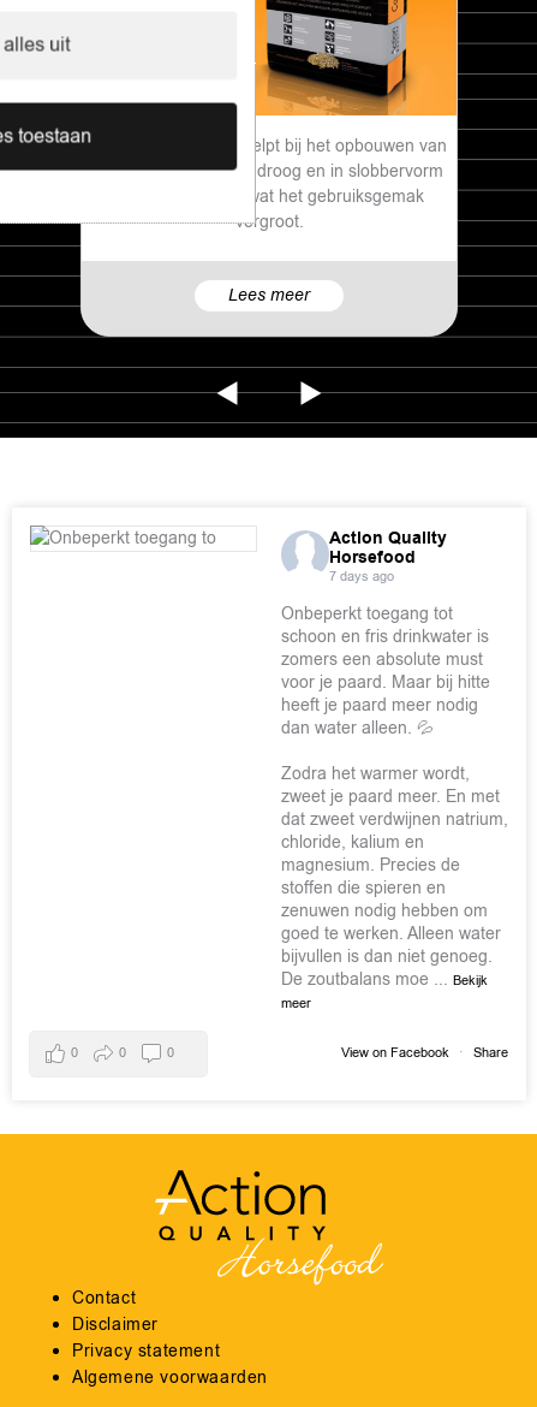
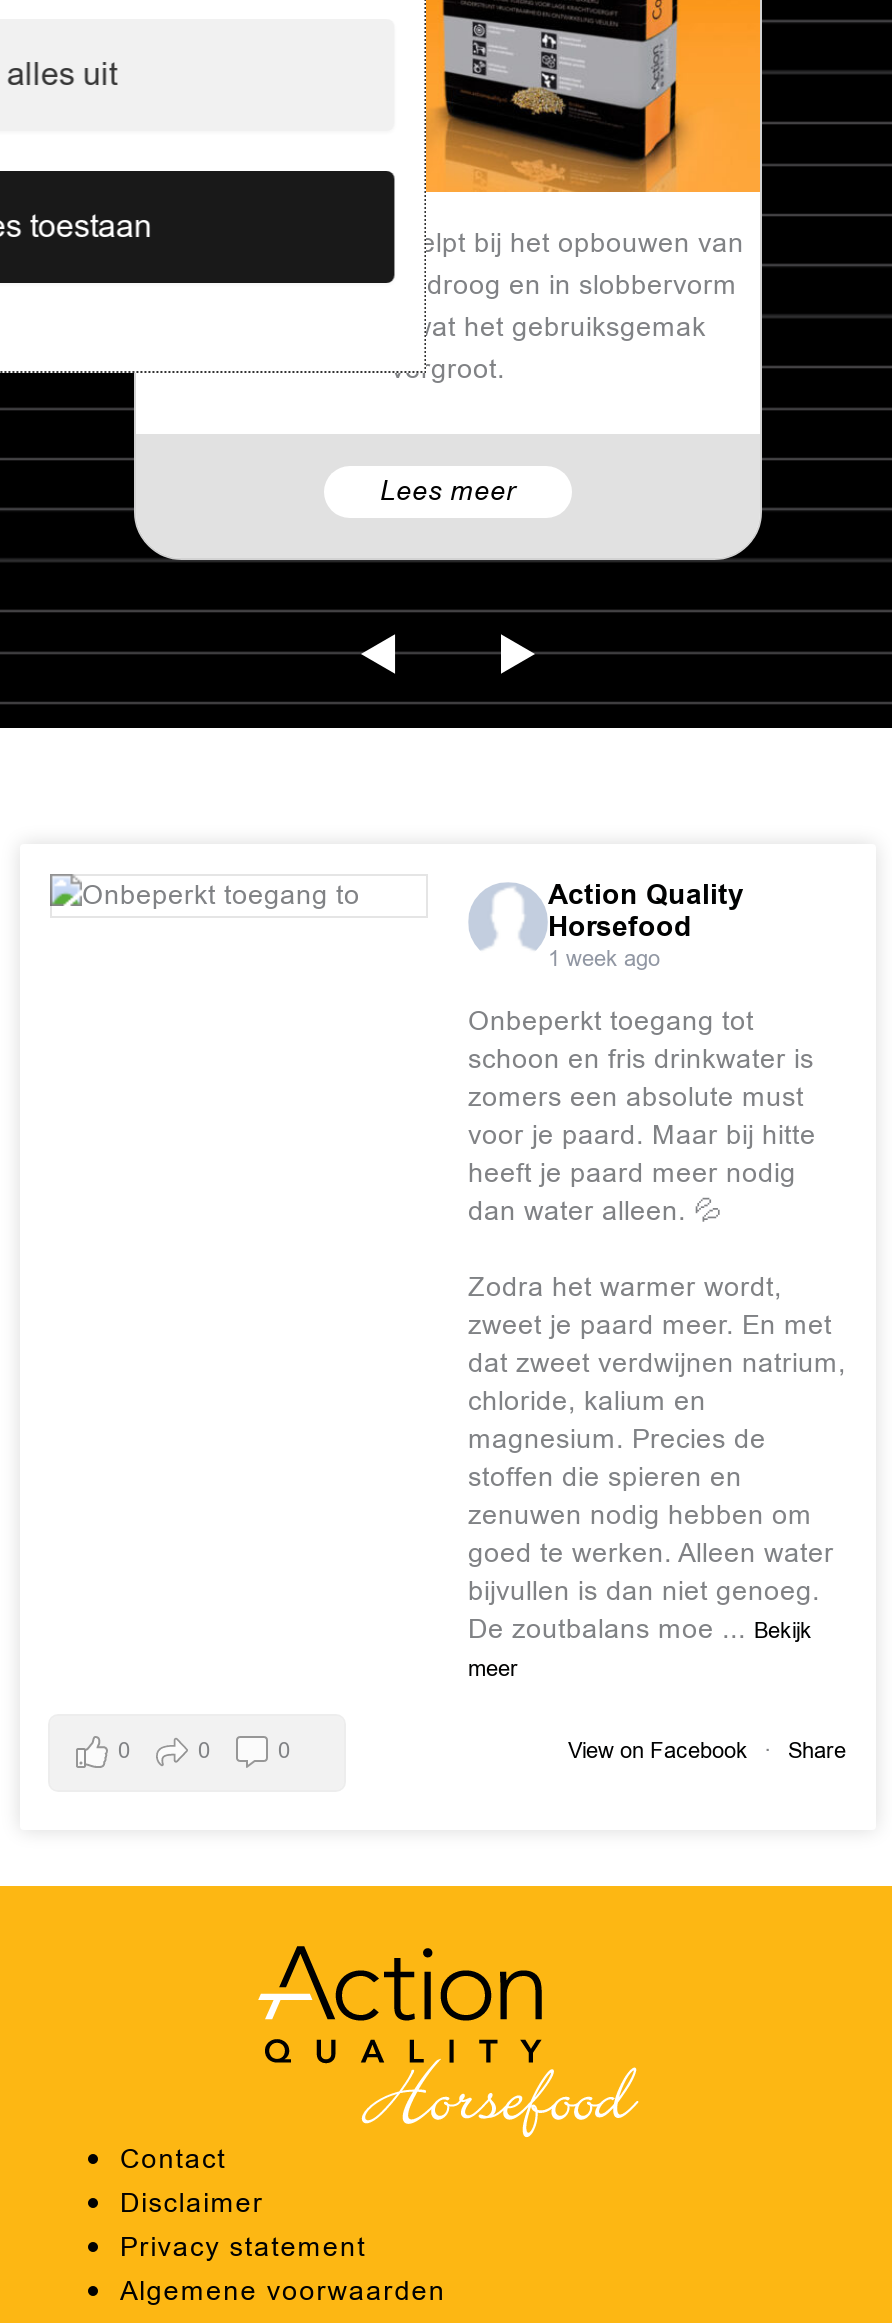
[329,567,394,585] 7 days ago -> [548,943,660,973] 1 week ago

